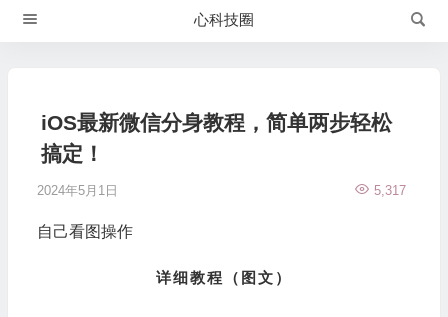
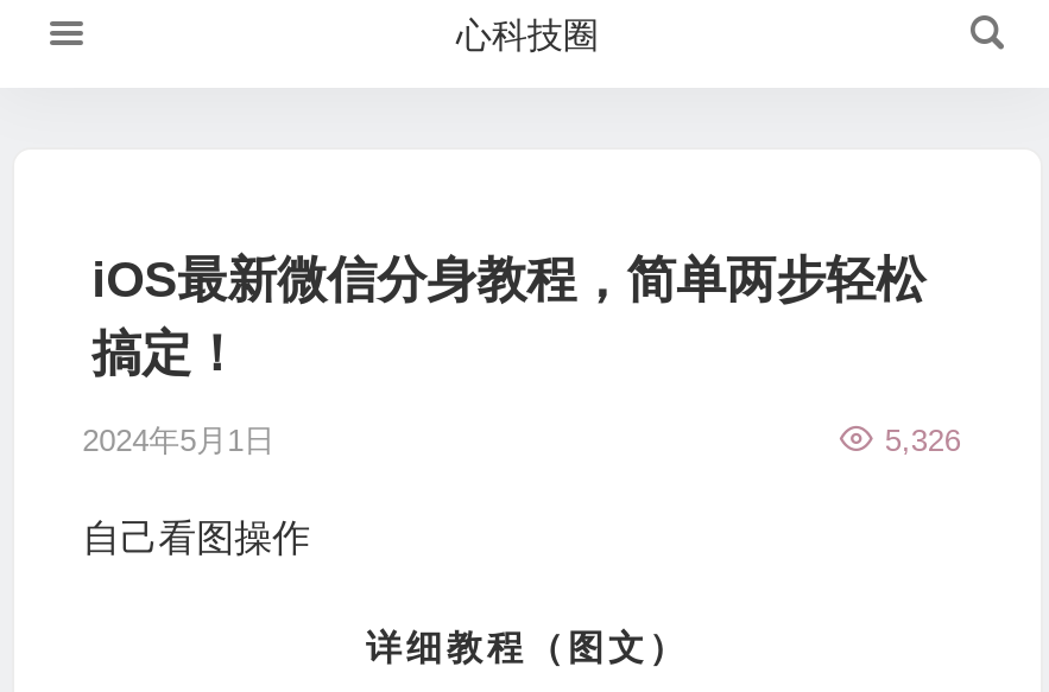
[374,183,406,198] 5,317 -> [885,423,961,458] 5,326

